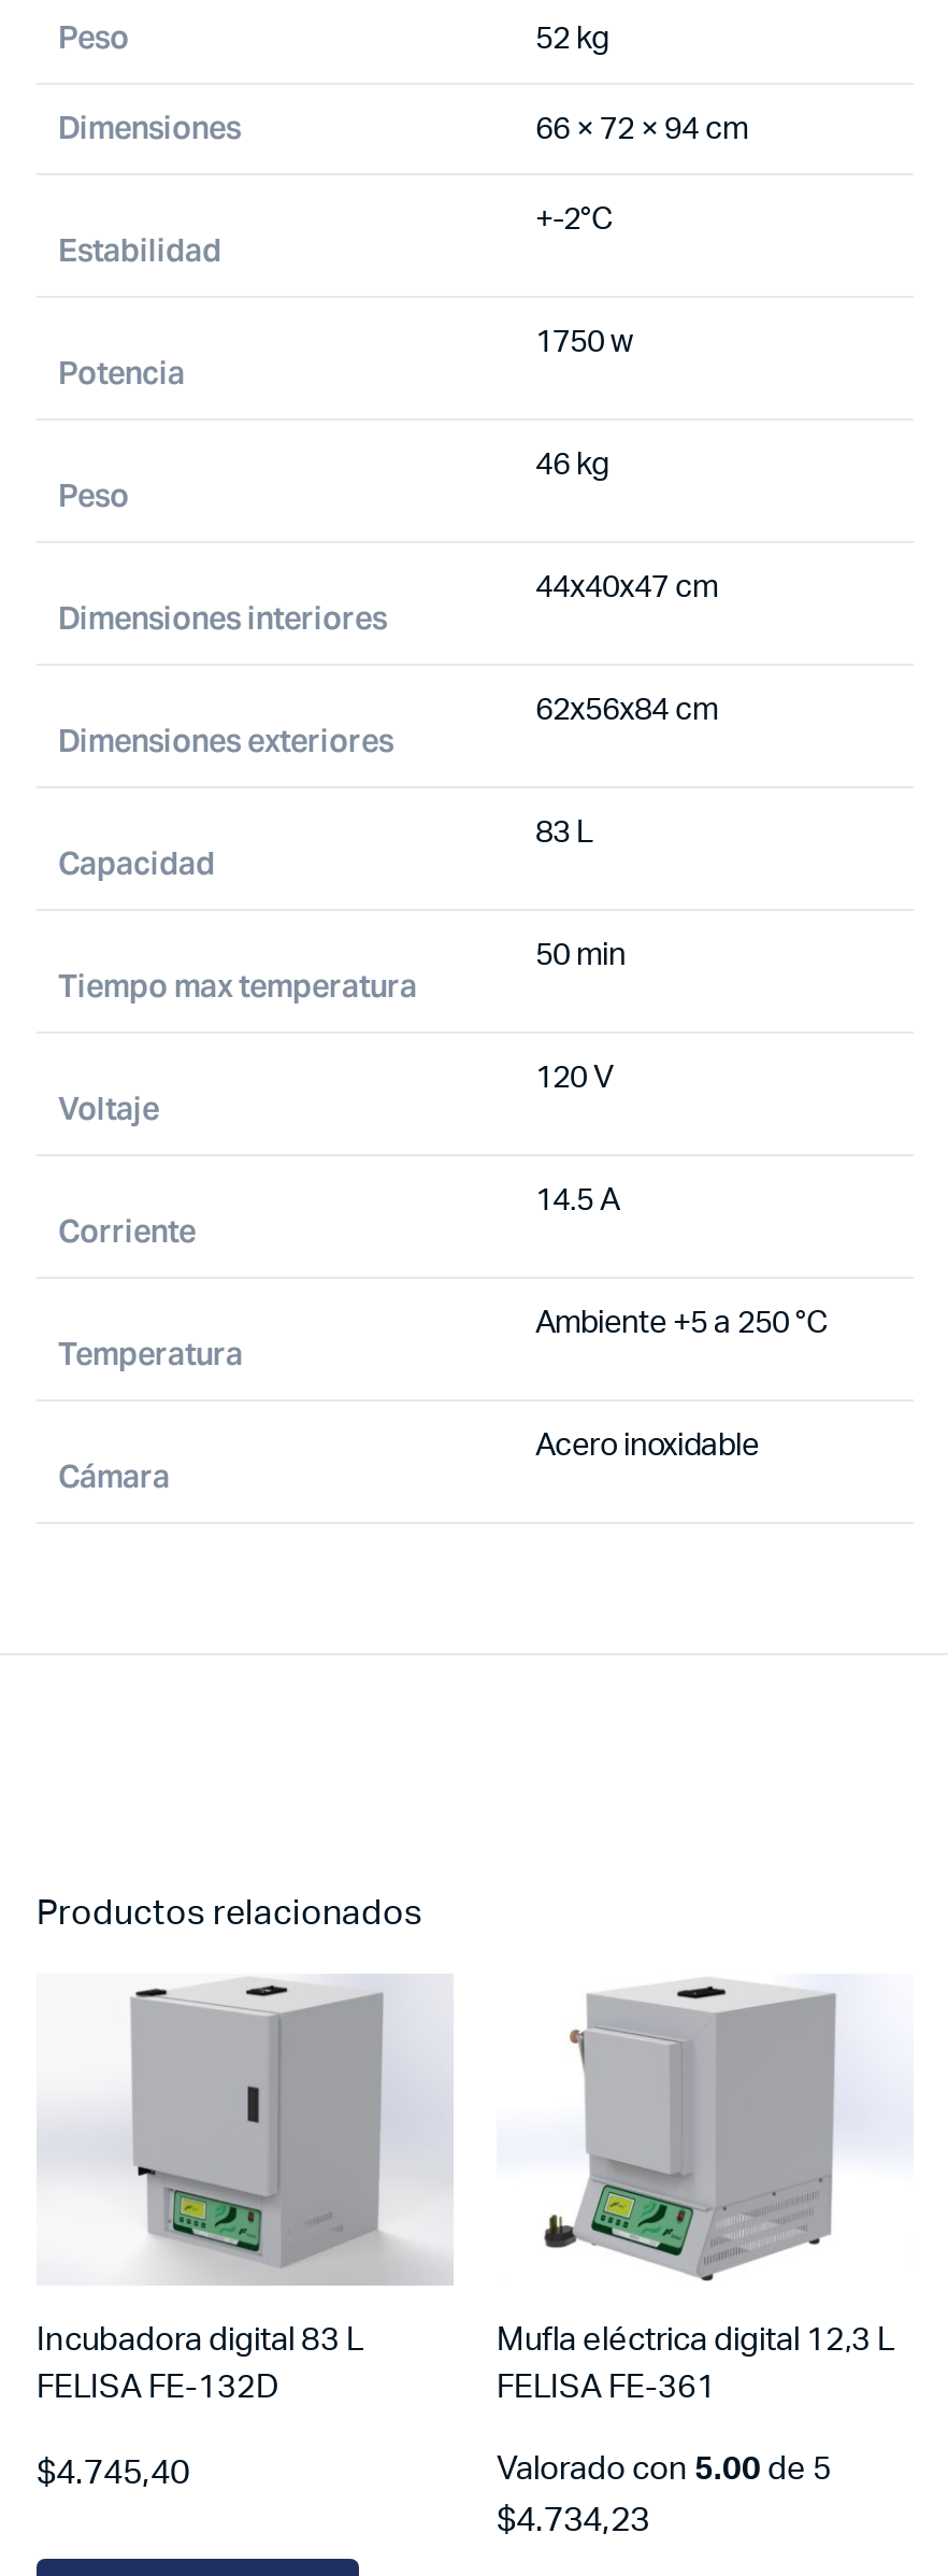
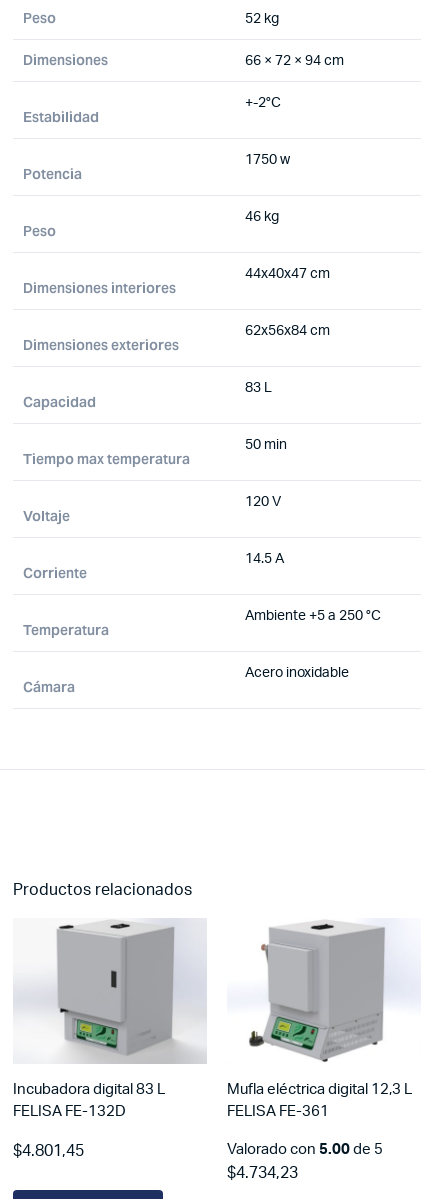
[37,2455,189,2490] $4.745,40 -> [13,1143,84,1159] $4.801,45

